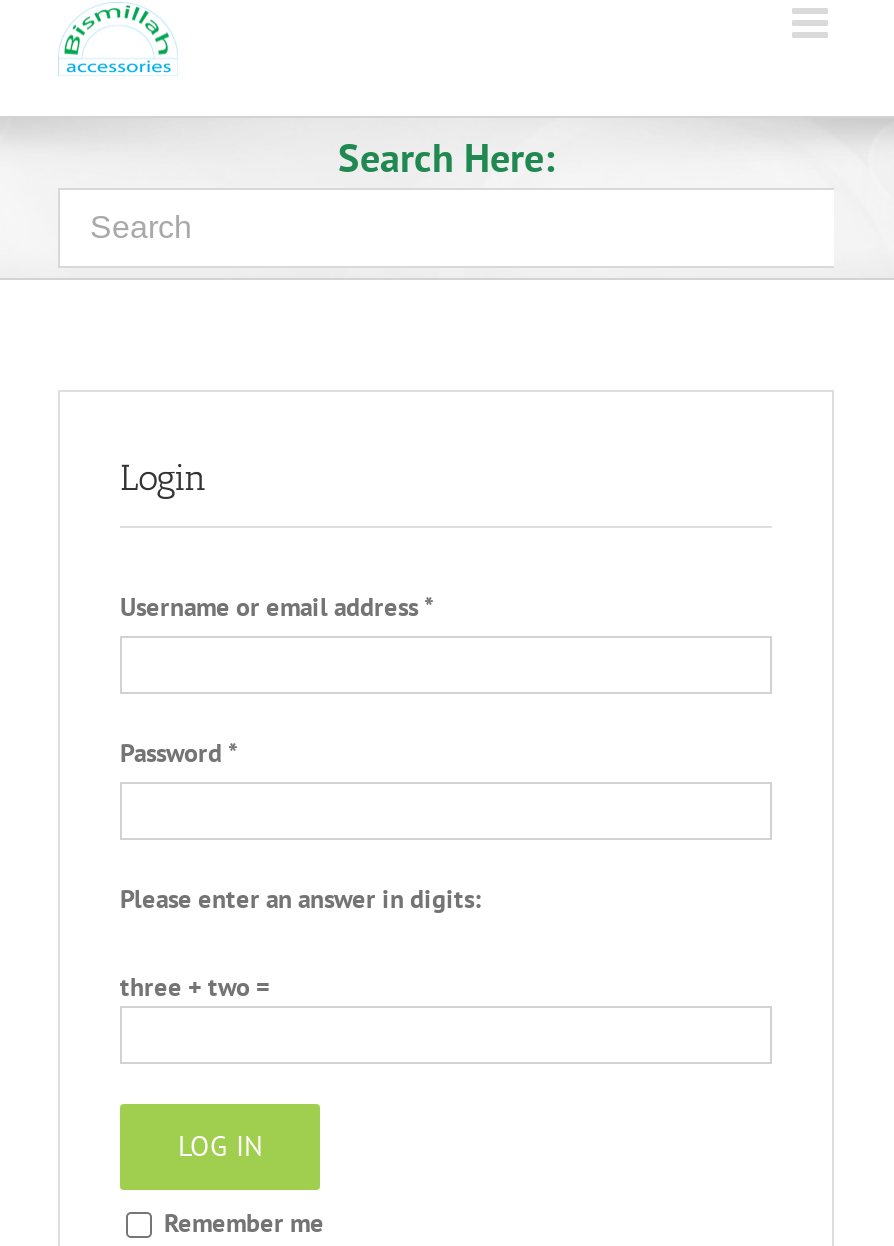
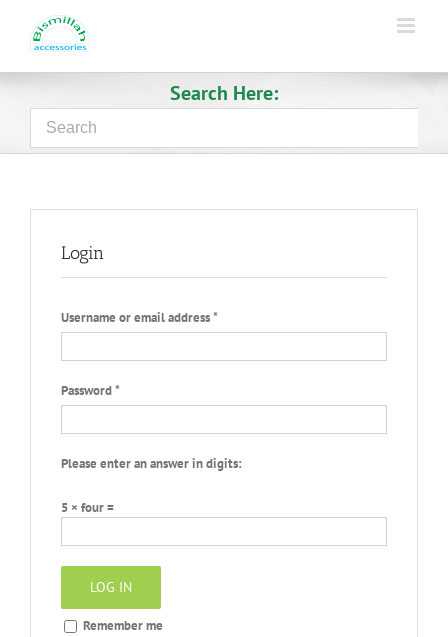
[120,969,270,1003] three + two = -> [61,498,114,515] 5 × four =

